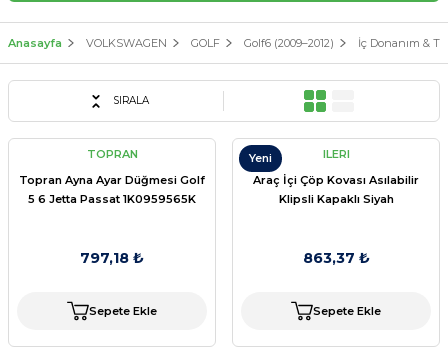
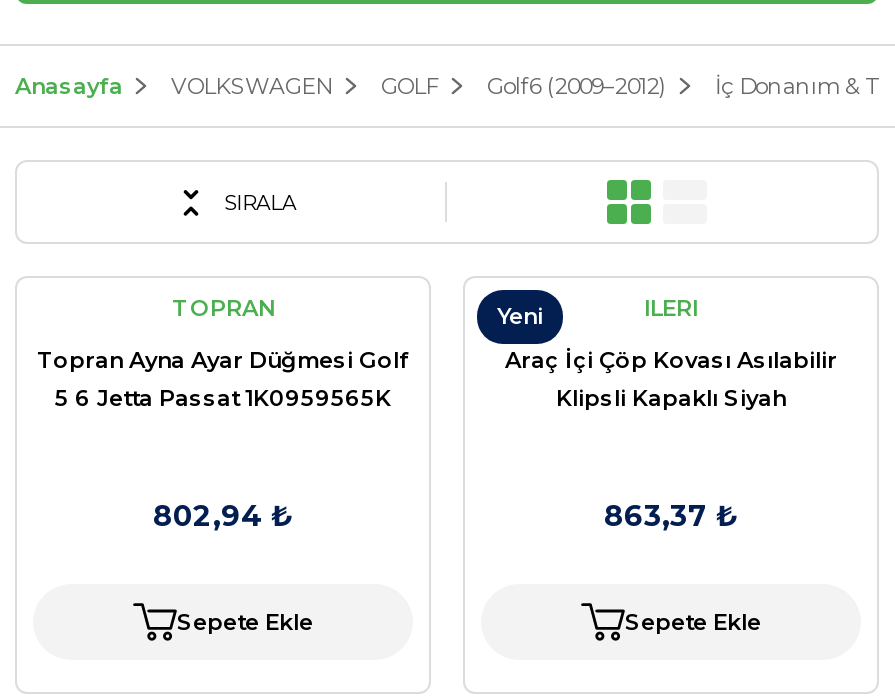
[80,249,144,267] 797,18 ₺ -> [153,498,293,534] 802,94 ₺

